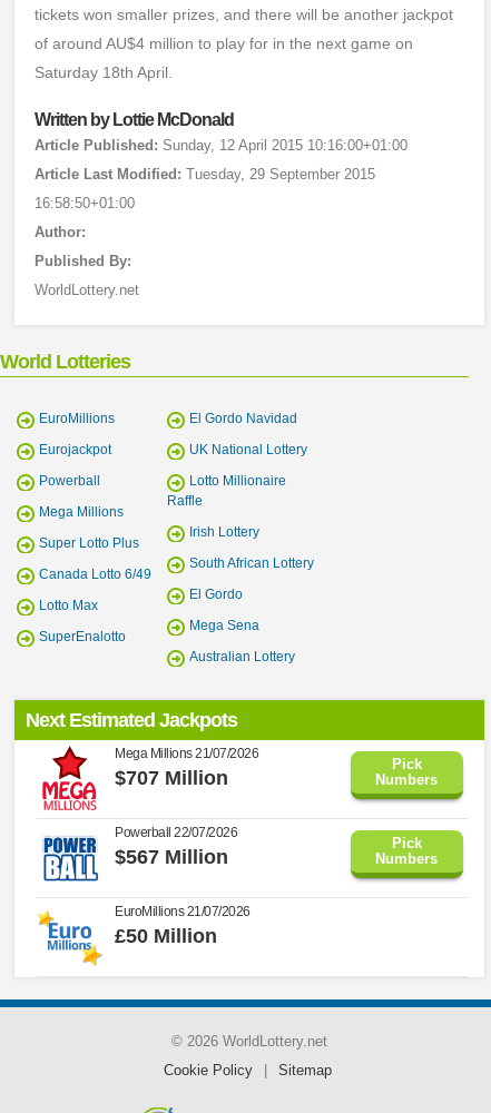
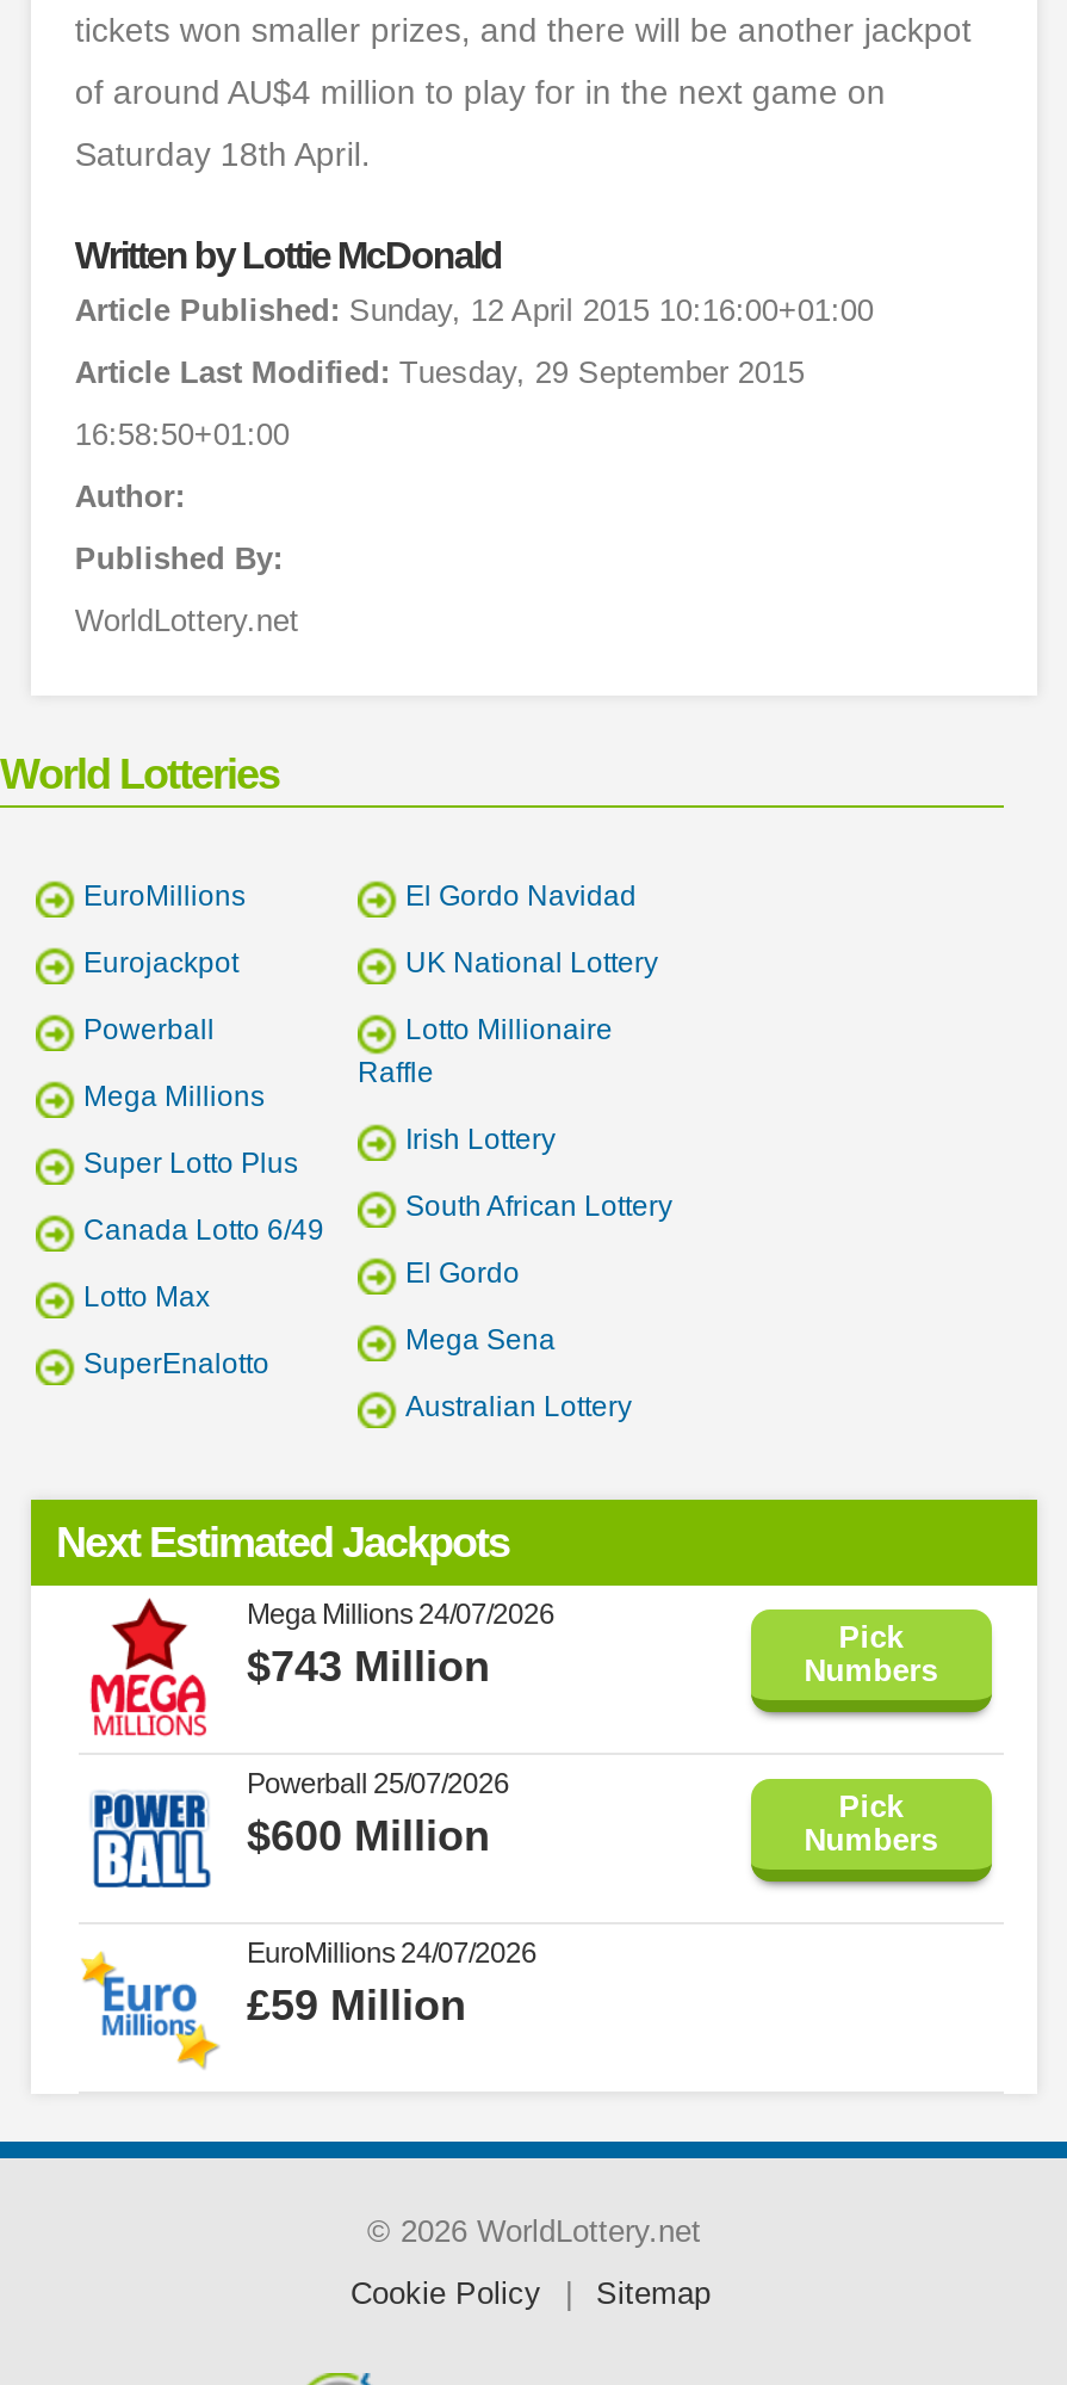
[115,746,259,761] Mega Millions 21/07/2026 -> [247,1598,554,1631] Mega Millions 24/07/2026
[115,767,229,789] $707 Million -> [247,1643,490,1691] $743 Million
[115,825,238,840] Powerball 22/07/2026 -> [247,1767,509,1800] Powerball 25/07/2026
[115,846,229,868] $567 Million -> [247,1812,490,1860] $600 Million
[115,904,250,919] EuroMillions 21/07/2026 -> [247,1936,536,1970] EuroMillions 24/07/2026
[115,925,218,947] £50 Million -> [247,1982,466,2029] £59 Million

